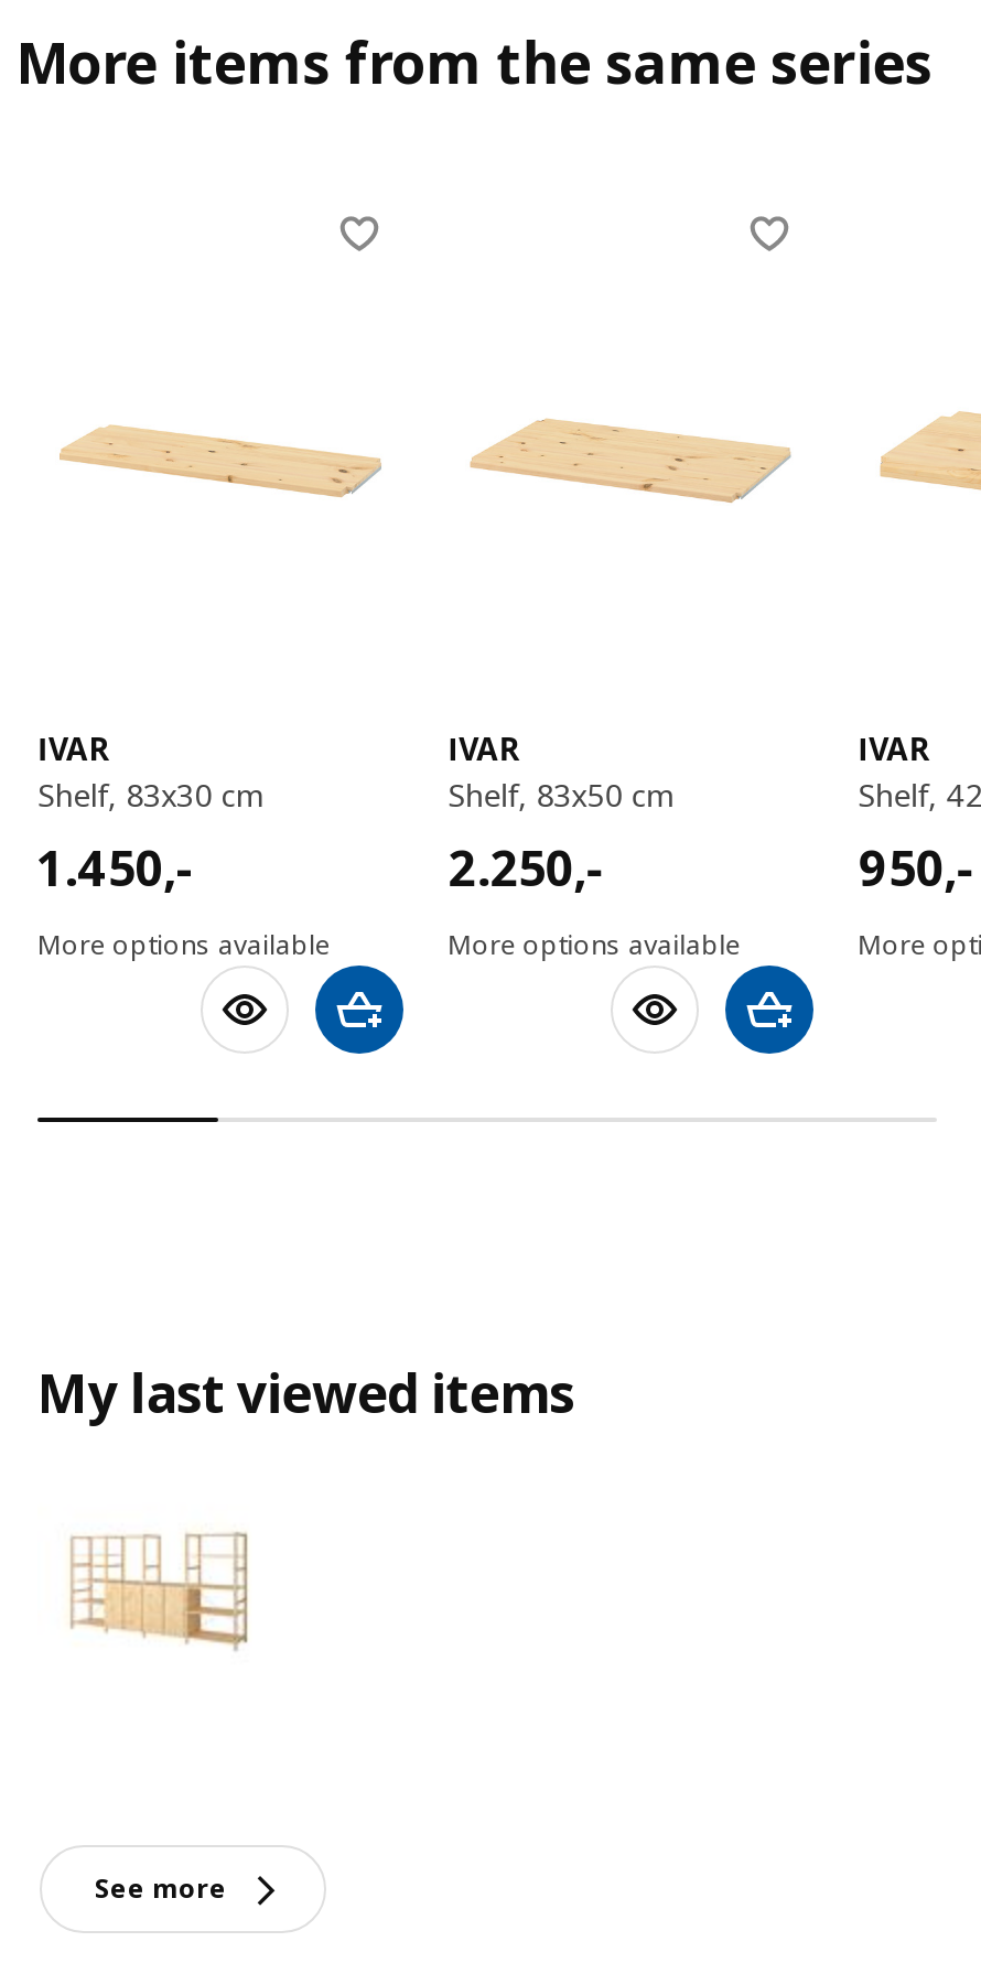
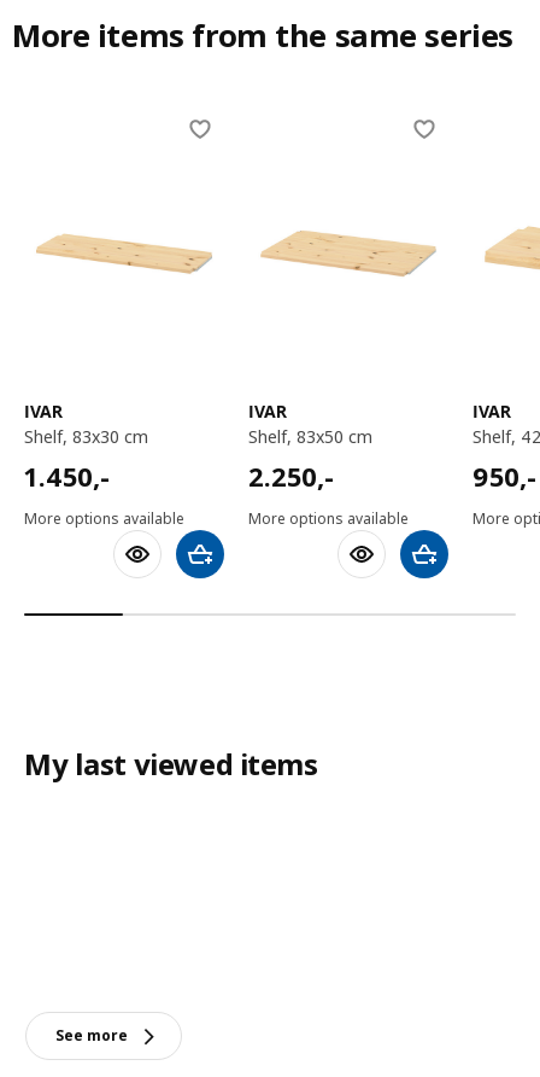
[68,1530,249,1651] [image] -> none

